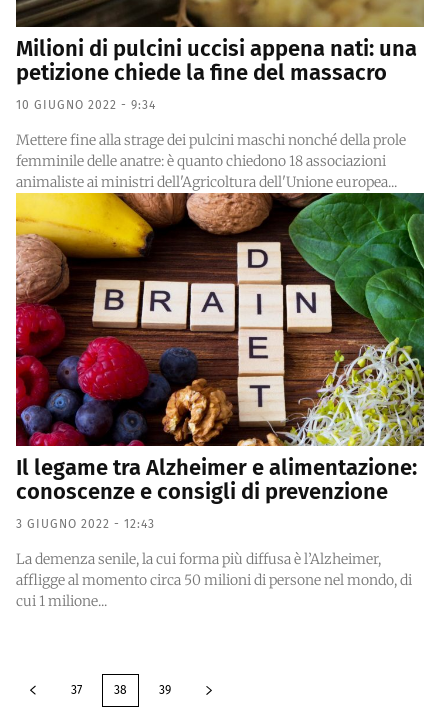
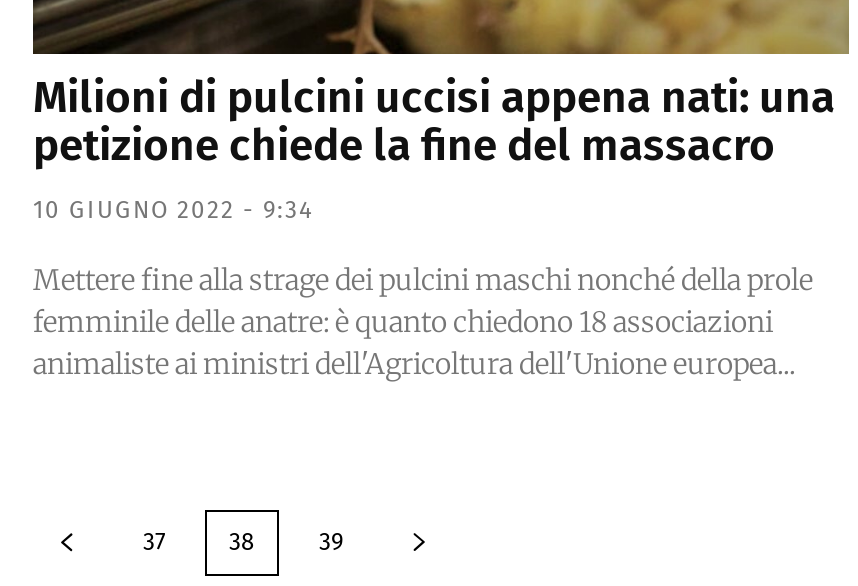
[15,192,425,610] [image] | Il legame tra Alzheimer e alimentazione: | conoscenze e consigli di prevenzione | 3 GIUGNO 2022 - 12:43 | La demenza senile, la cui forma più diffusa è l’Alzheimer, | affligge al momento circa 50 milioni di persone nel mondo, di | cui 1 milione... -> none

